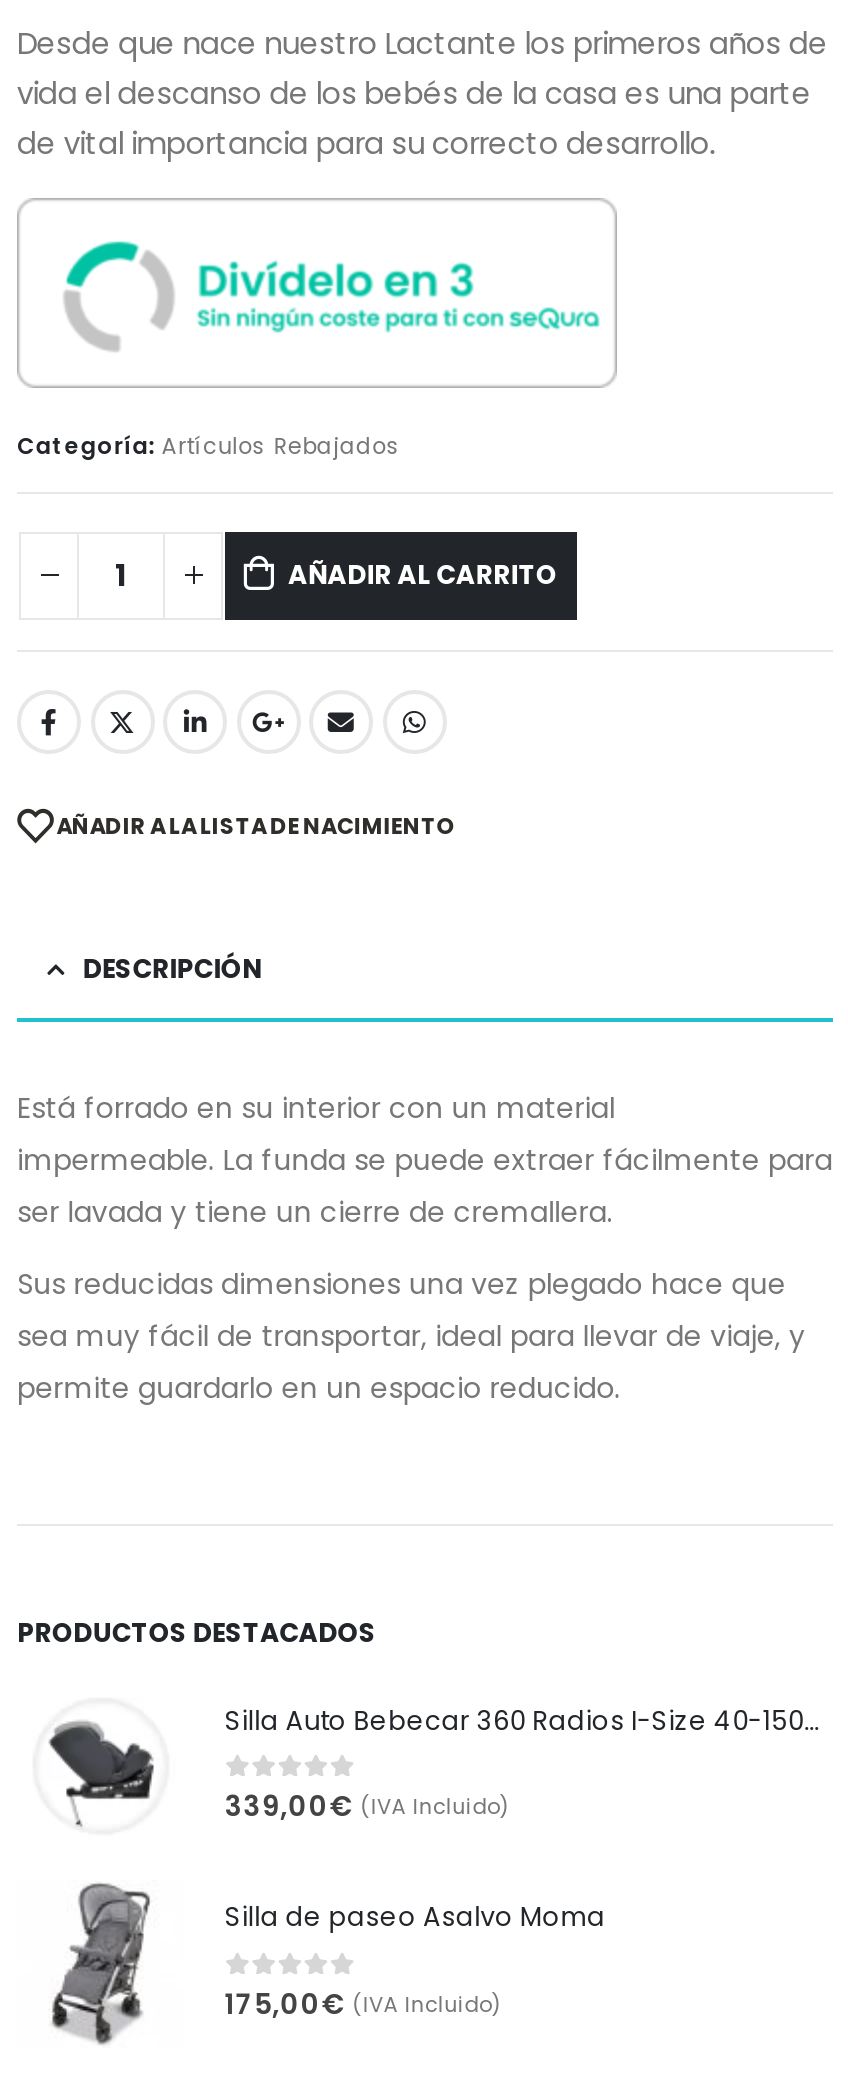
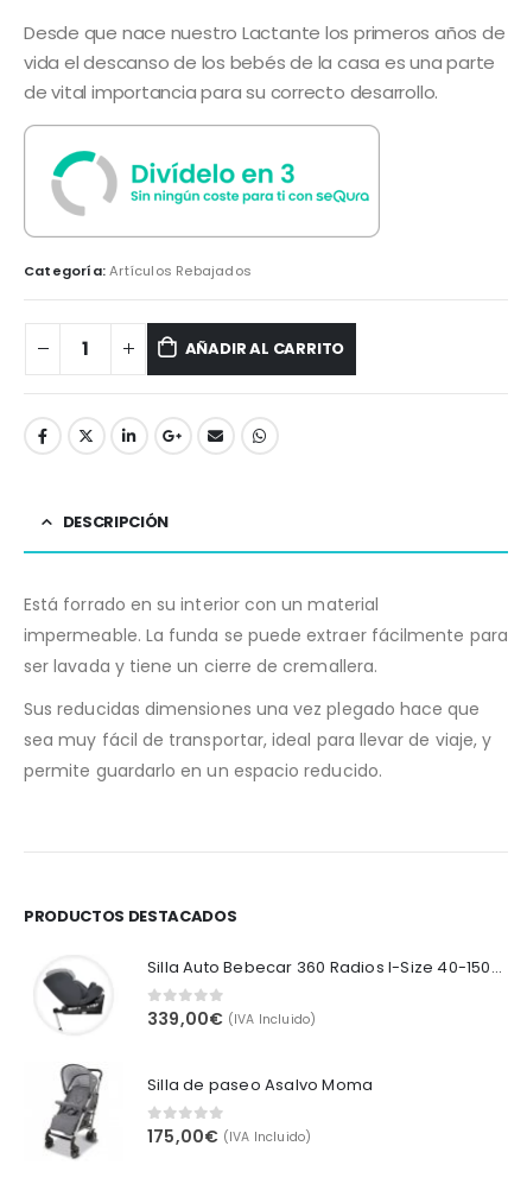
[56,809,456,841] AÑADIR A LA LISTA DE NACIMIENTO -> none

